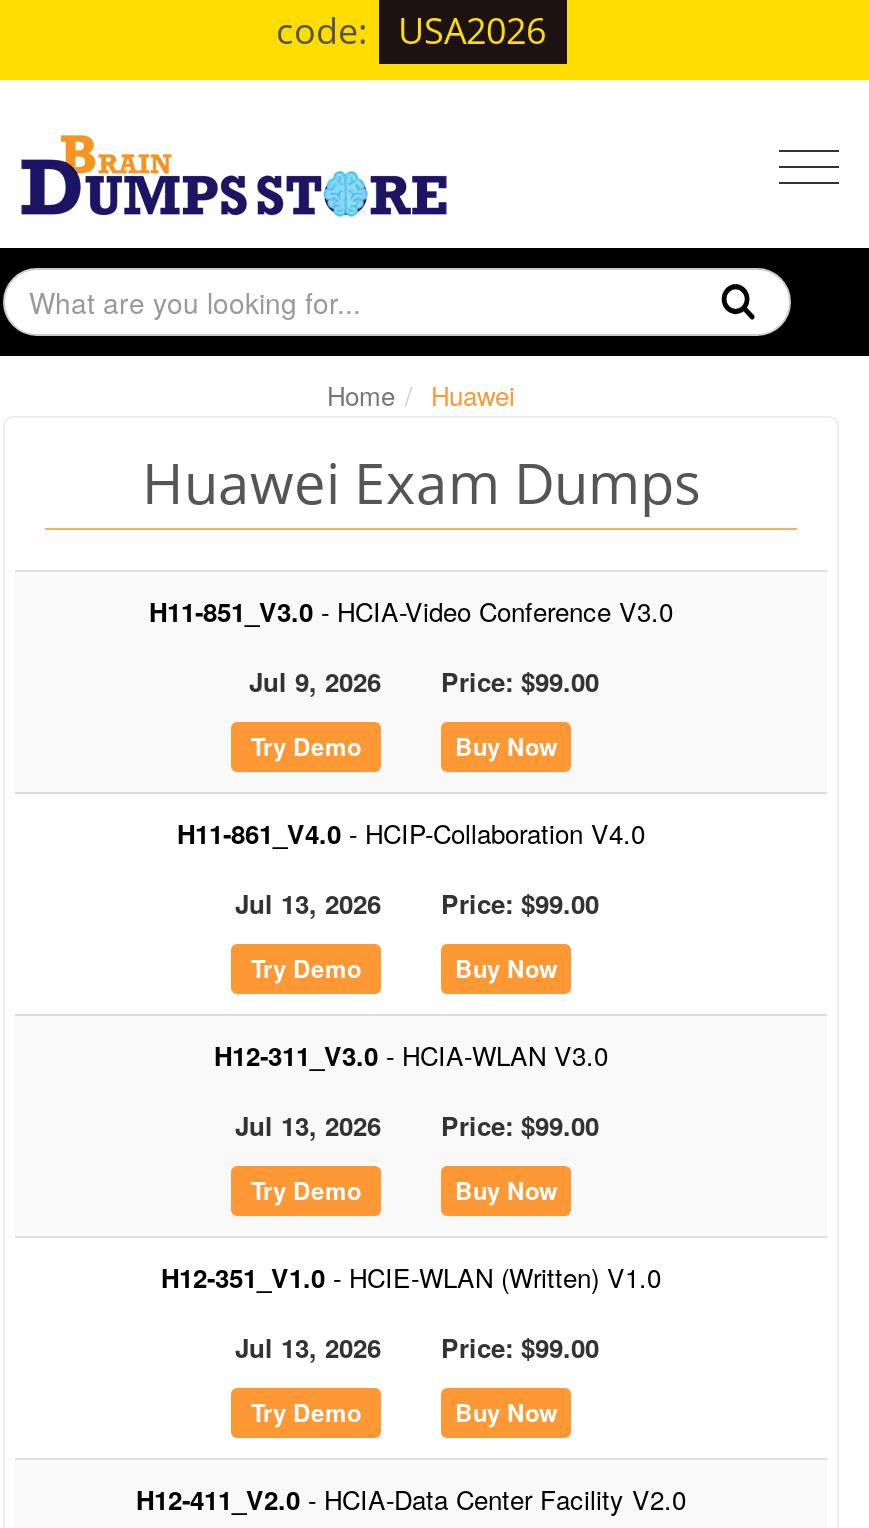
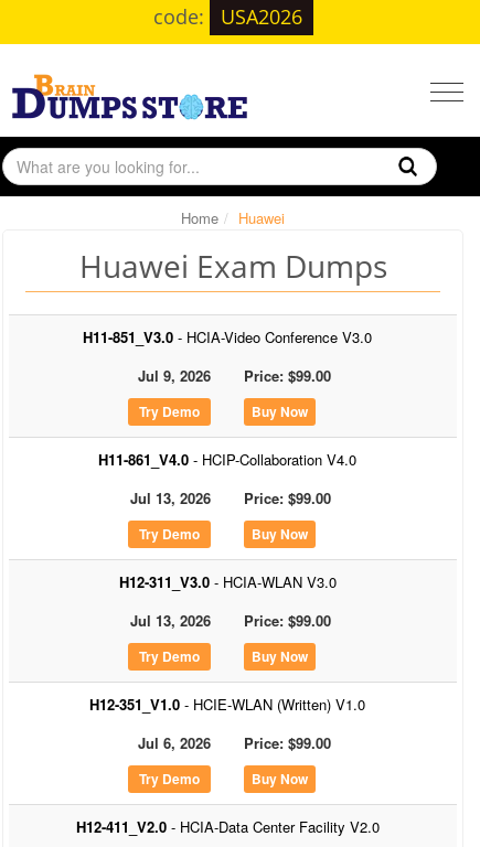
[235,1328,599,1366] Jul 13, 2026 Price: $99.00 -> [138,732,331,753] Jul 6, 2026 Price: $99.00

